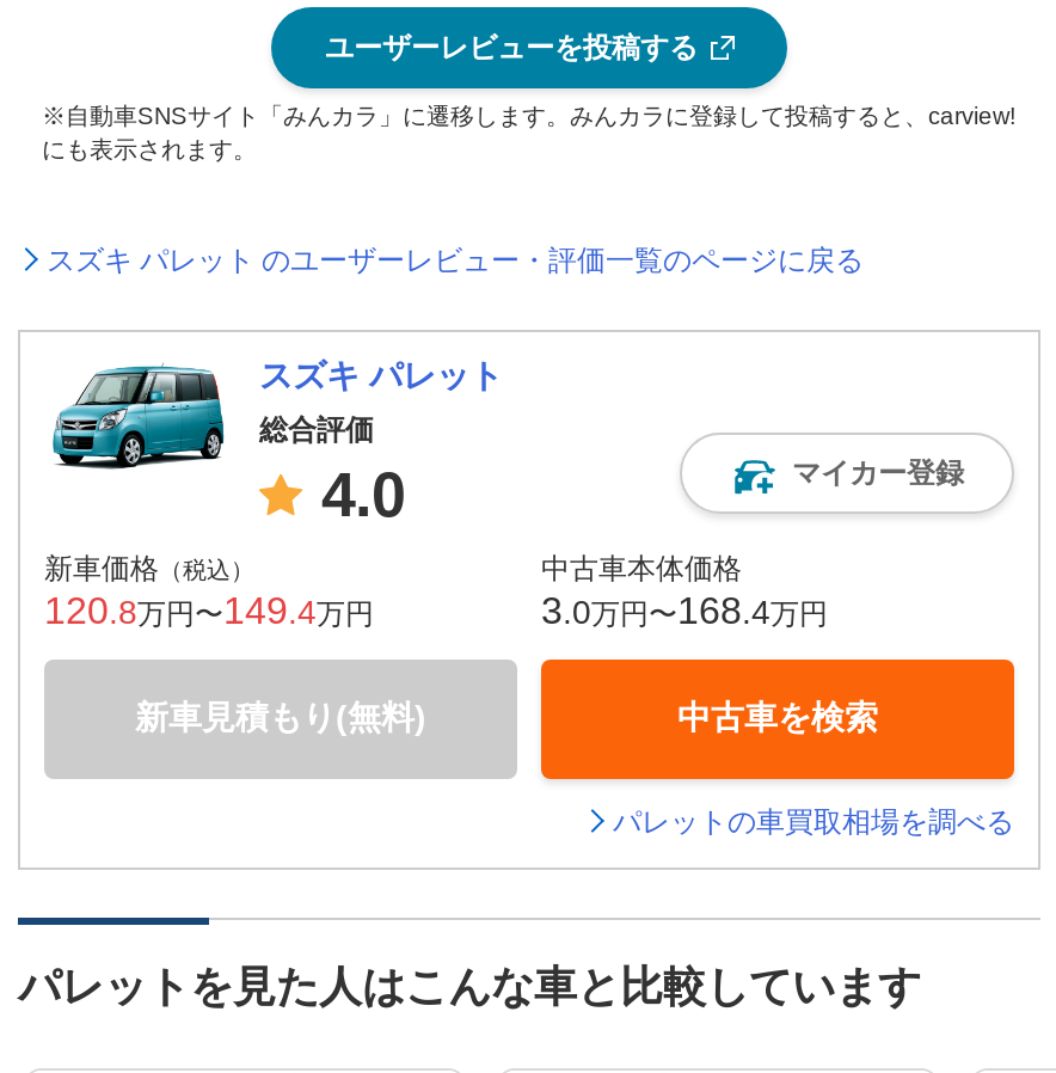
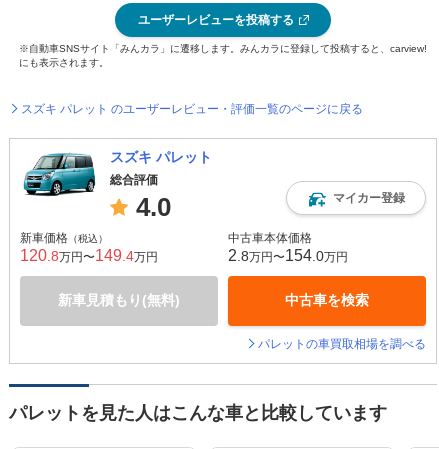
[541,590,828,631] 3.0万円〜168.4万円 -> [228,247,348,264] 2.8万円〜154.0万円

